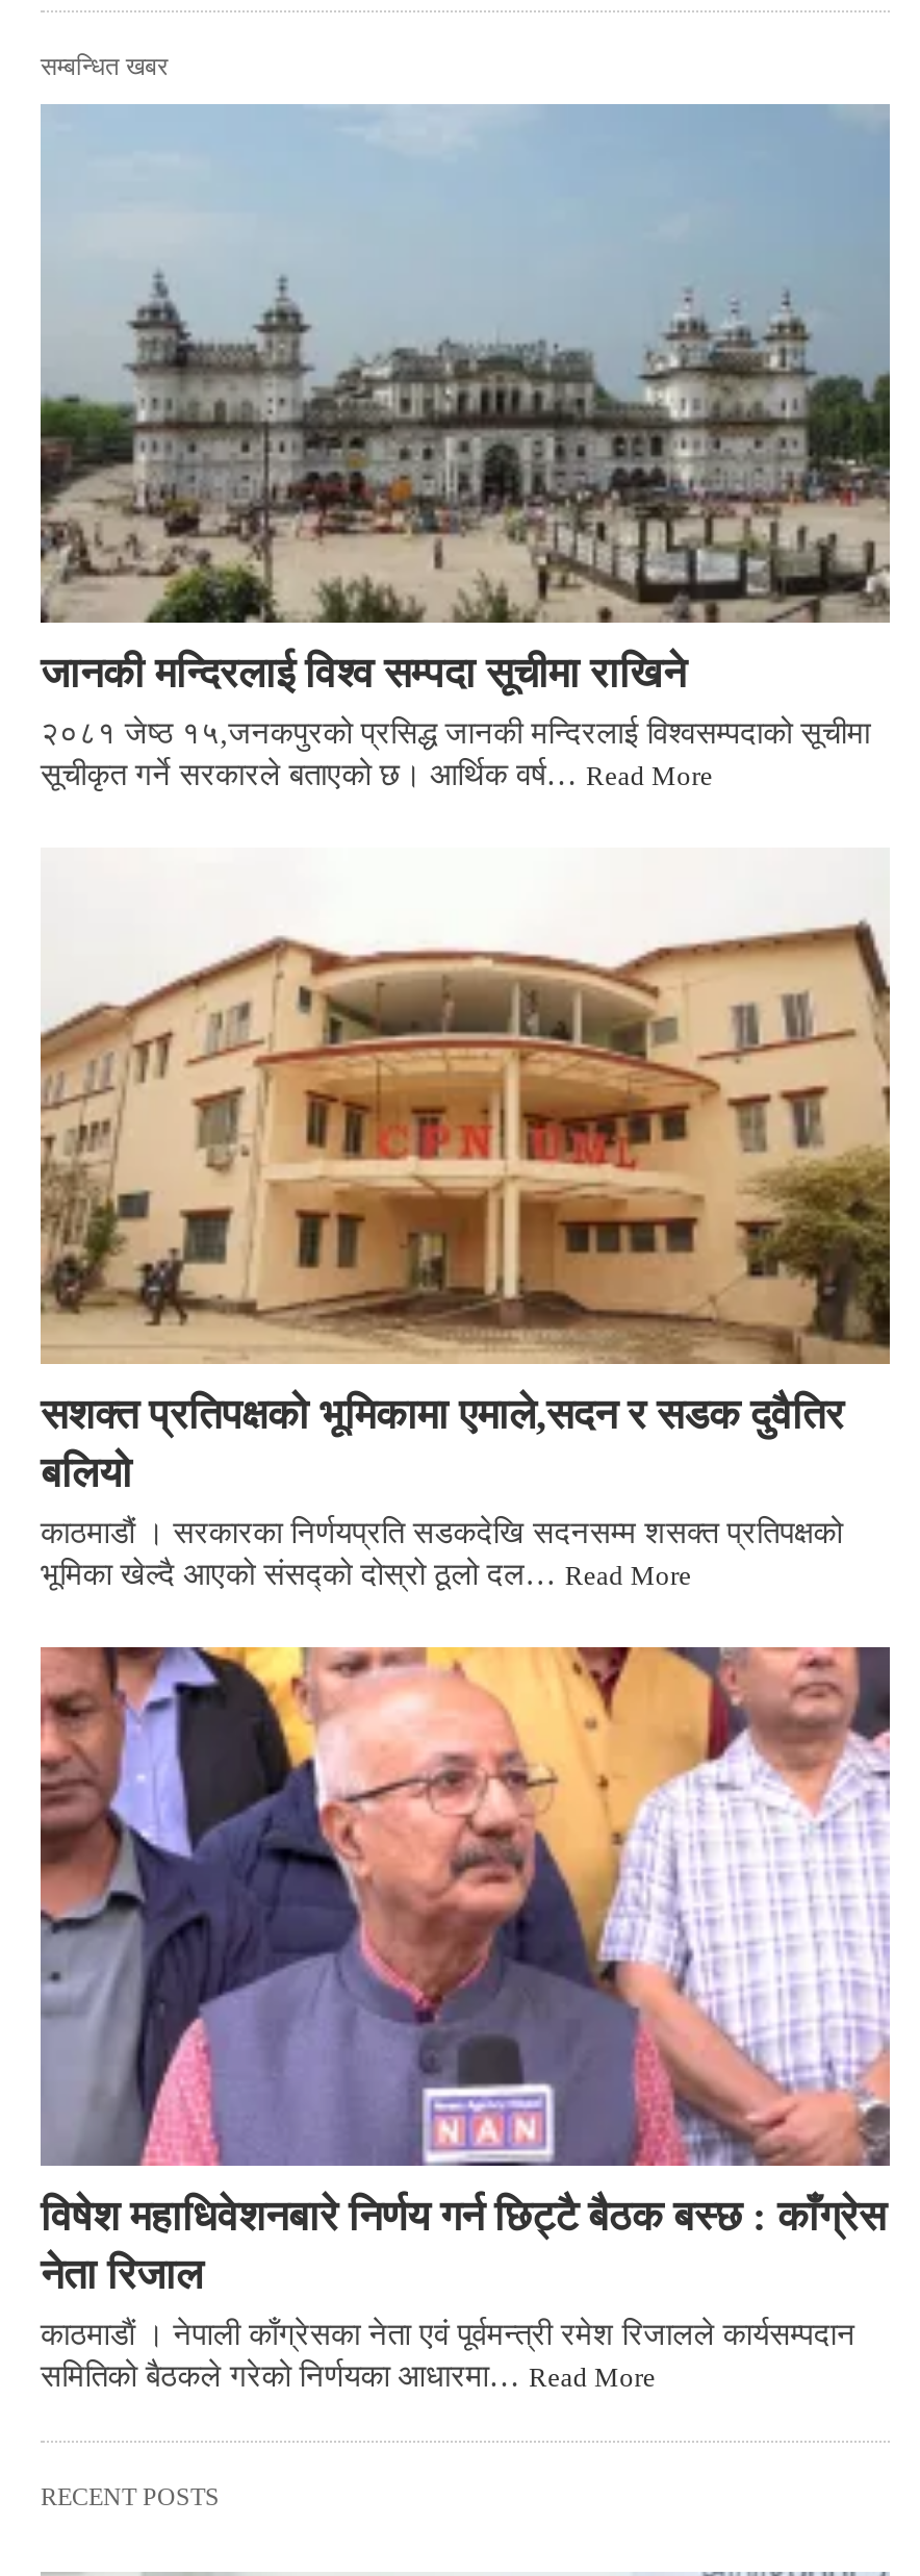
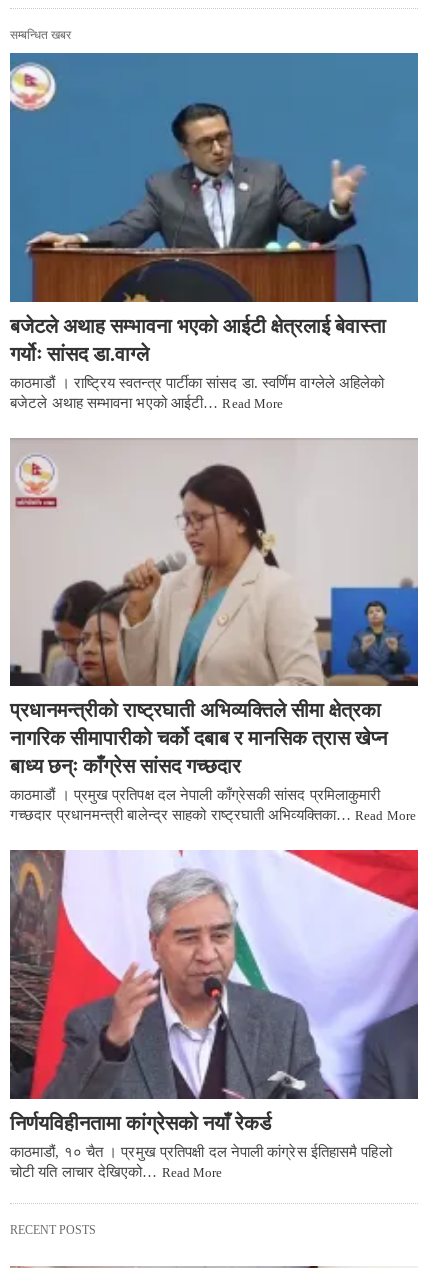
[39,104,892,694] [image] | जानकी मन्दिरलाई विश्व सम्पदा सूचीमा राखिने -> [9,53,419,364] [image] | बजेटले अथाह सम्भावना भएको आईटी क्षेत्रलाई बेवास्ता | गर्योः सांसद डा.वाग्ले
[41,715,870,790] २०८१ जेष्ठ १५,जनकपुरको प्रसिद्ध जानकी मन्दिरलाई विश्वसम्पदाको सूचीमा | सूचीकृत गर्ने सरकारले बताएको छ। आर्थिक वर्ष… Read More -> [10,374,384,410] काठमाडौं । राष्ट्रिय स्वतन्त्र पार्टीका सांसद डा. स्वर्णिम वाग्लेले अहिलेको | बजेटले अथाह सम्भावना भएको आईटी… Read More
[41,908,892,1495] [image] | सशक्त प्रतिपक्षको भूमिकामा एमाले,सदन र सडक दुवैतिर | बलियो -> [10,438,419,777] [image] | प्रधानमन्त्रीको राष्ट्रघाती अभिव्यक्तिले सीमा क्षेत्रका | नागरिक सीमापारीको चर्को दबाब र मानसिक त्रास खेप्न | बाध्य छन्ः काँग्रेस सांसद गच्छदार
[41,1516,843,1591] काठमाडौं । सरकारका निर्णयप्रति सडकदेखि सदनसम्म शसक्त प्रतिपक्षको | भूमिका खेल्दै आएको संसद्को दोस्रो ठूलो दल… Read More -> [10,787,416,823] काठमाडौं । प्रमुख प्रतिपक्ष दल नेपाली काँग्रेसकी सांसद प्रमिलाकुमारी | गच्छदार प्रधानमन्त्री बालेन्द्र साहको राष्ट्रघाती अभिव्यक्तिका… Read More
[39,1724,892,2176] [image] -> [10,831,419,1048] [image]
[41,2192,886,2296] विषेश महाधिवेशनबारे निर्णय गर्न छिट्टै बैठक बस्छ : काँग्रेस | नेता रिजाल -> [10,1111,271,1133] निर्णयविहीनतामा कांग्रेसको नयाँ रेकर्ड
[41,2317,856,2392] काठमाडाैं । नेपाली काँग्रेसका नेता एवं पूर्वमन्त्री रमेश रिजालले कार्यसम्पदान | समितिको बैठकले गरेको निर्णयका आधारमा… Read More -> [10,1143,392,1179] काठमाडौं, १० चैत । प्रमुख प्रतिपक्षी दल नेपाली कांग्रेस ईतिहासमै पहिलो | चोटी यति लाचार देखिएको… Read More

